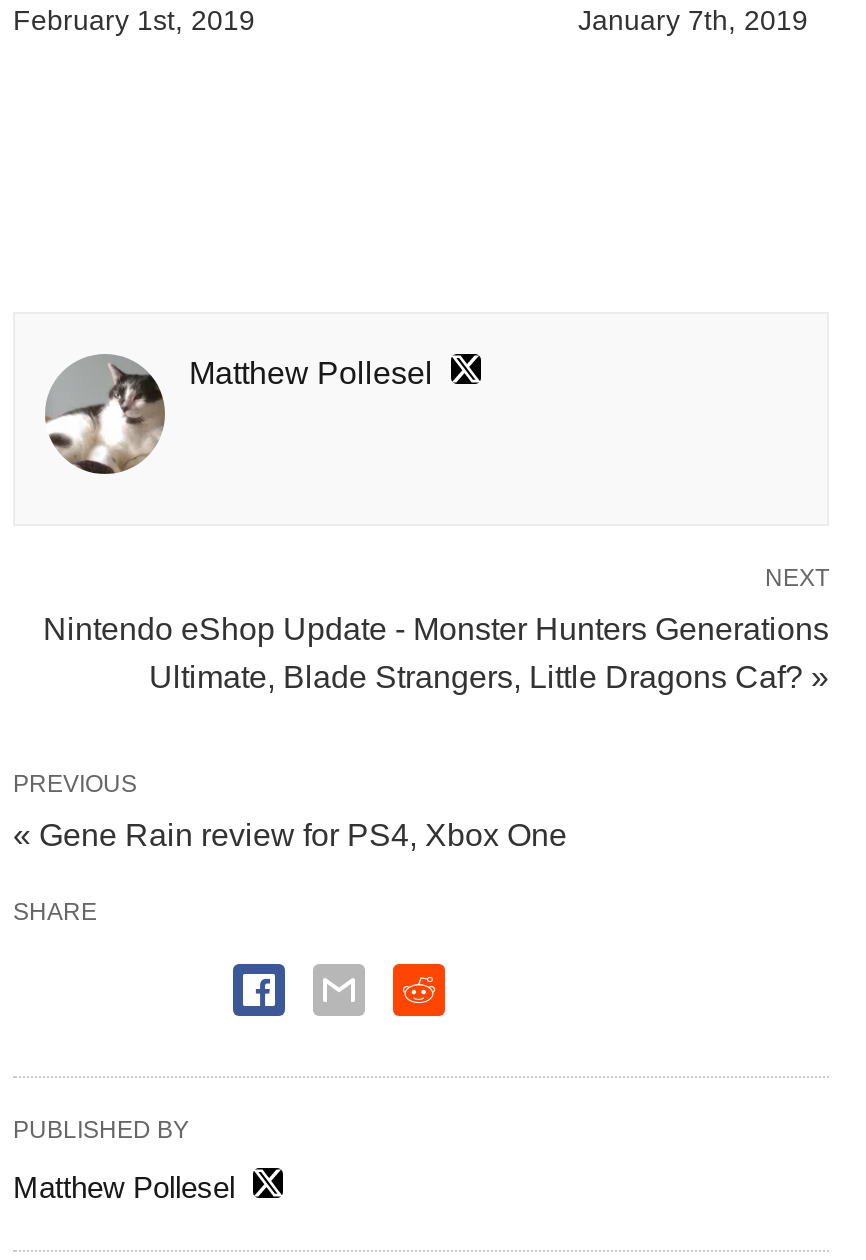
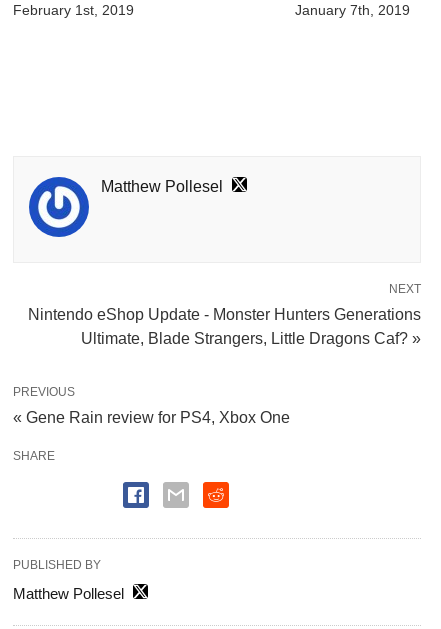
[43,352,167,476] [image] -> [28,176,90,238] [image]

